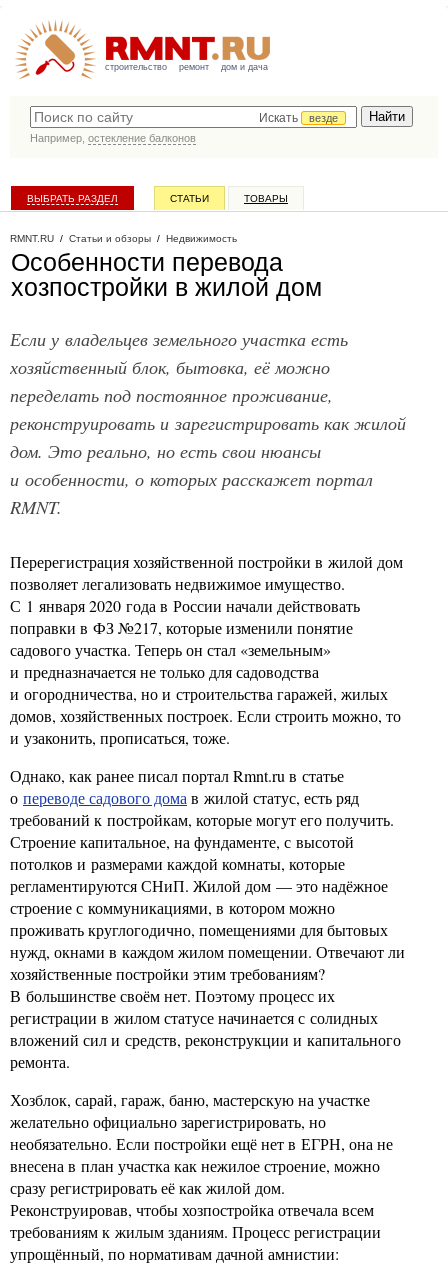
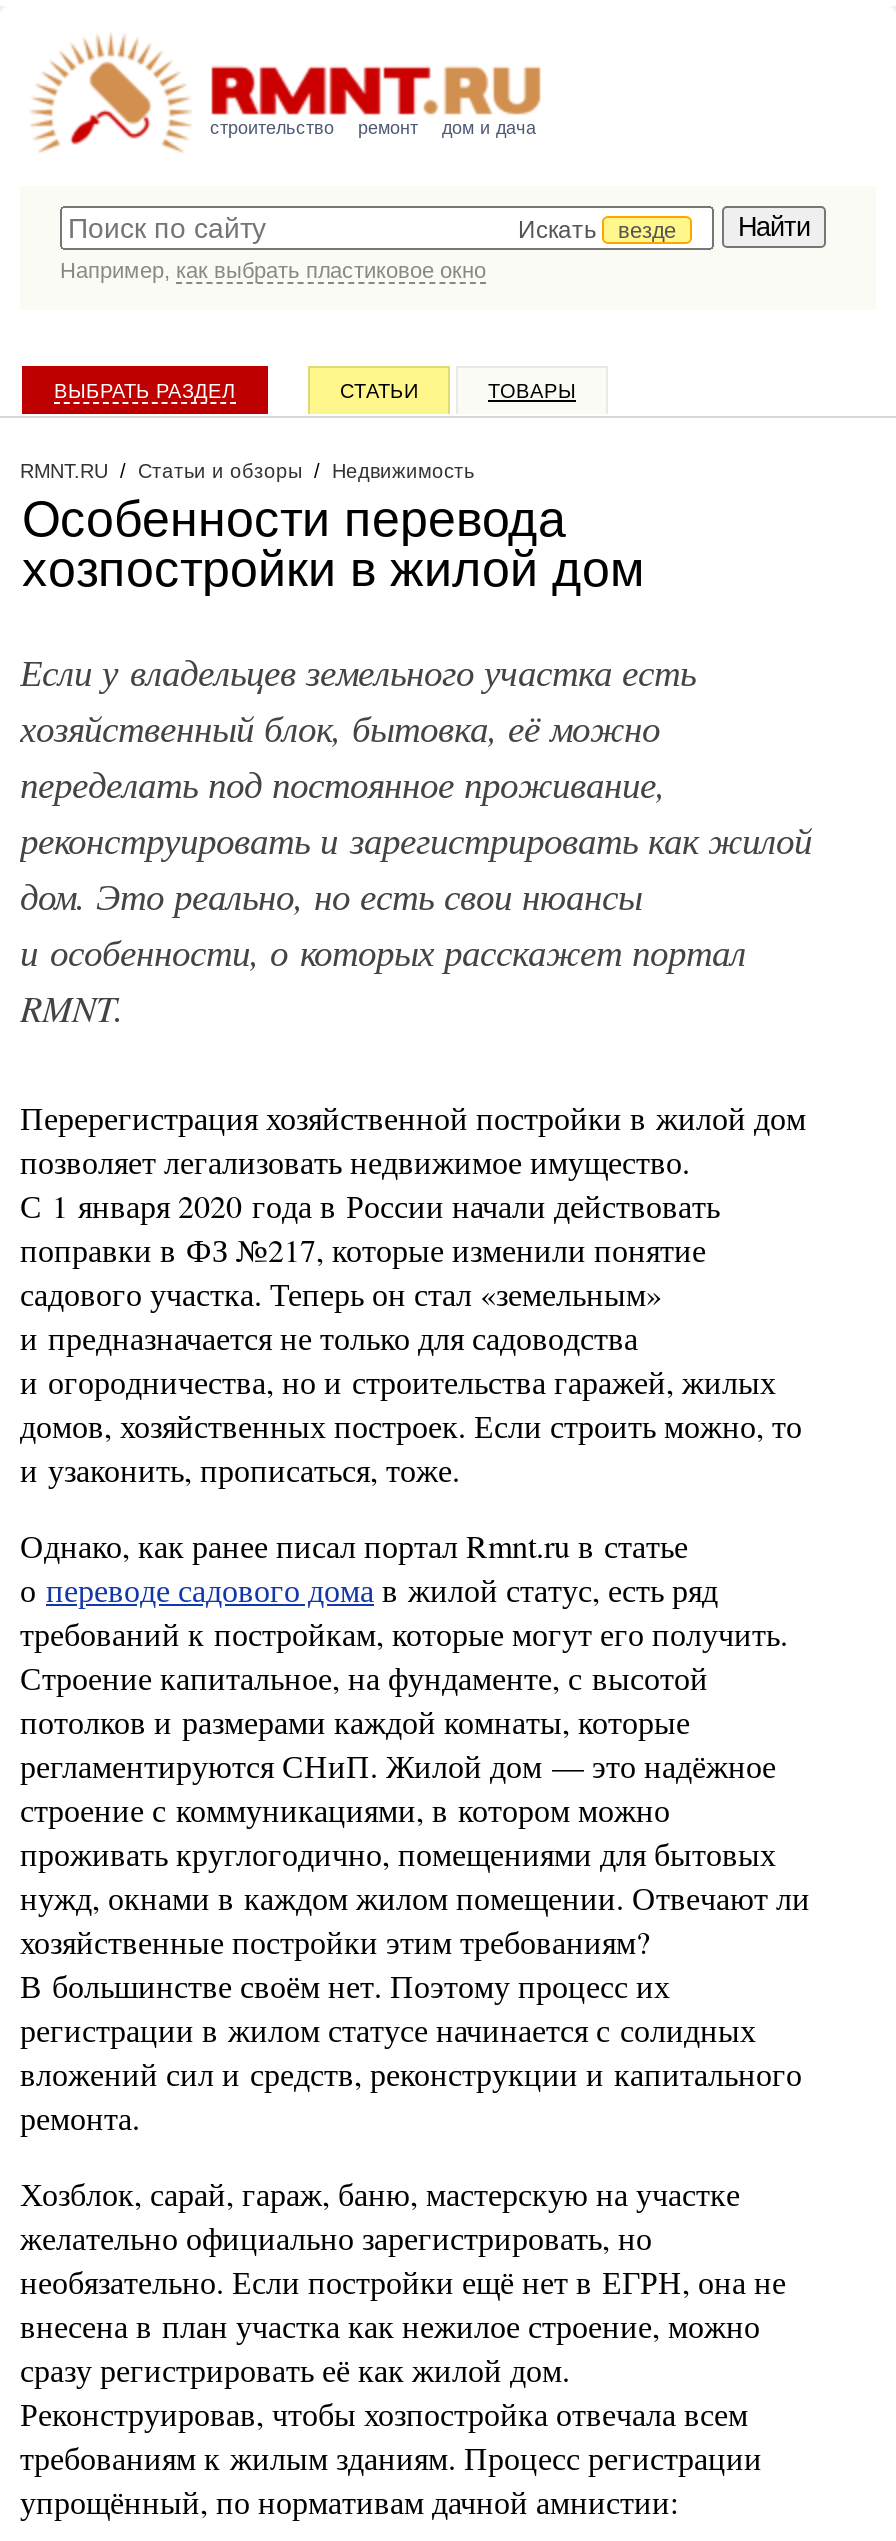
[30,132,196,144] Например, остекление балконов -> [60,258,486,282] Например, как выбрать пластиковое окно

